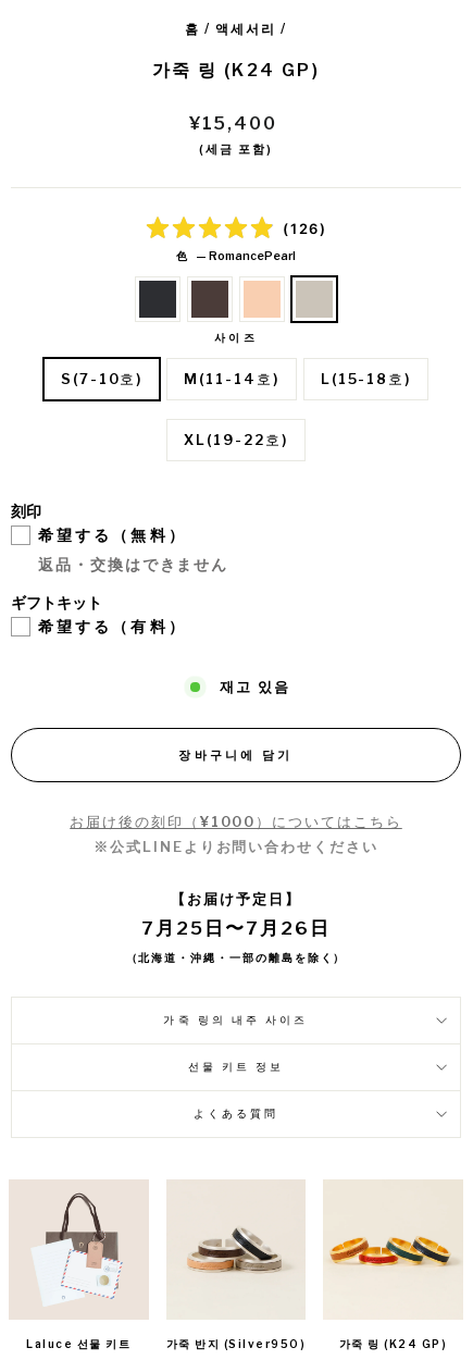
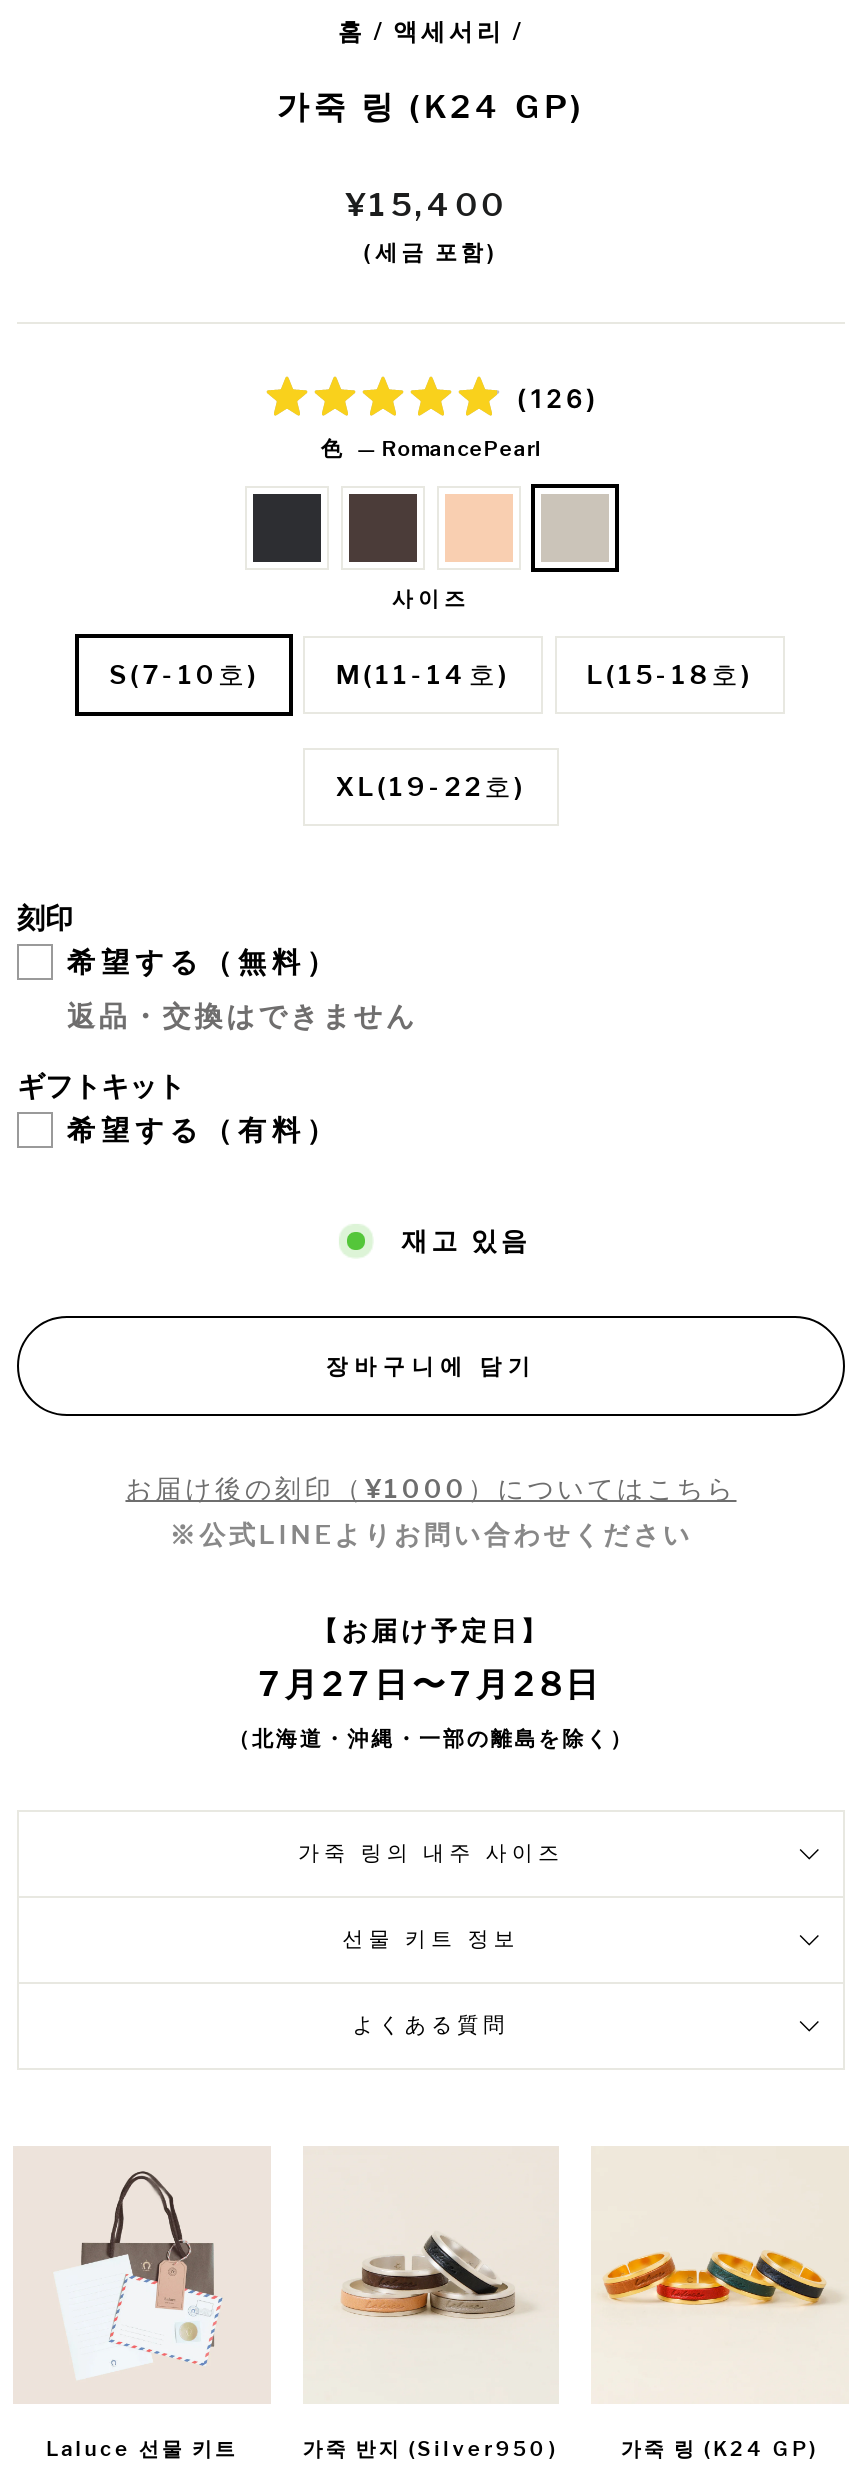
[142,917,330,939] 7月25日〜7月26日 -> [259,1664,603,1704] 7月27日〜7月28日

